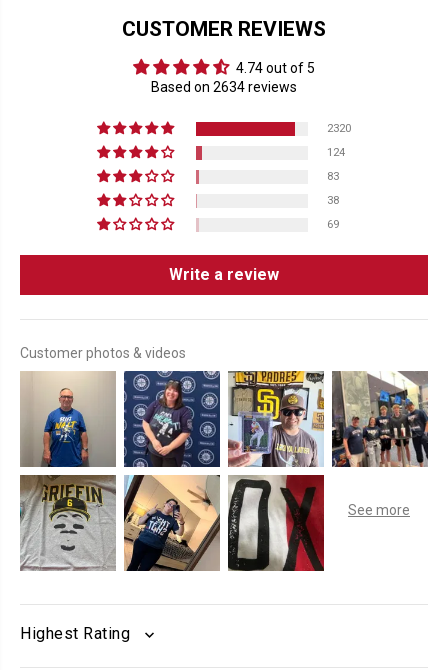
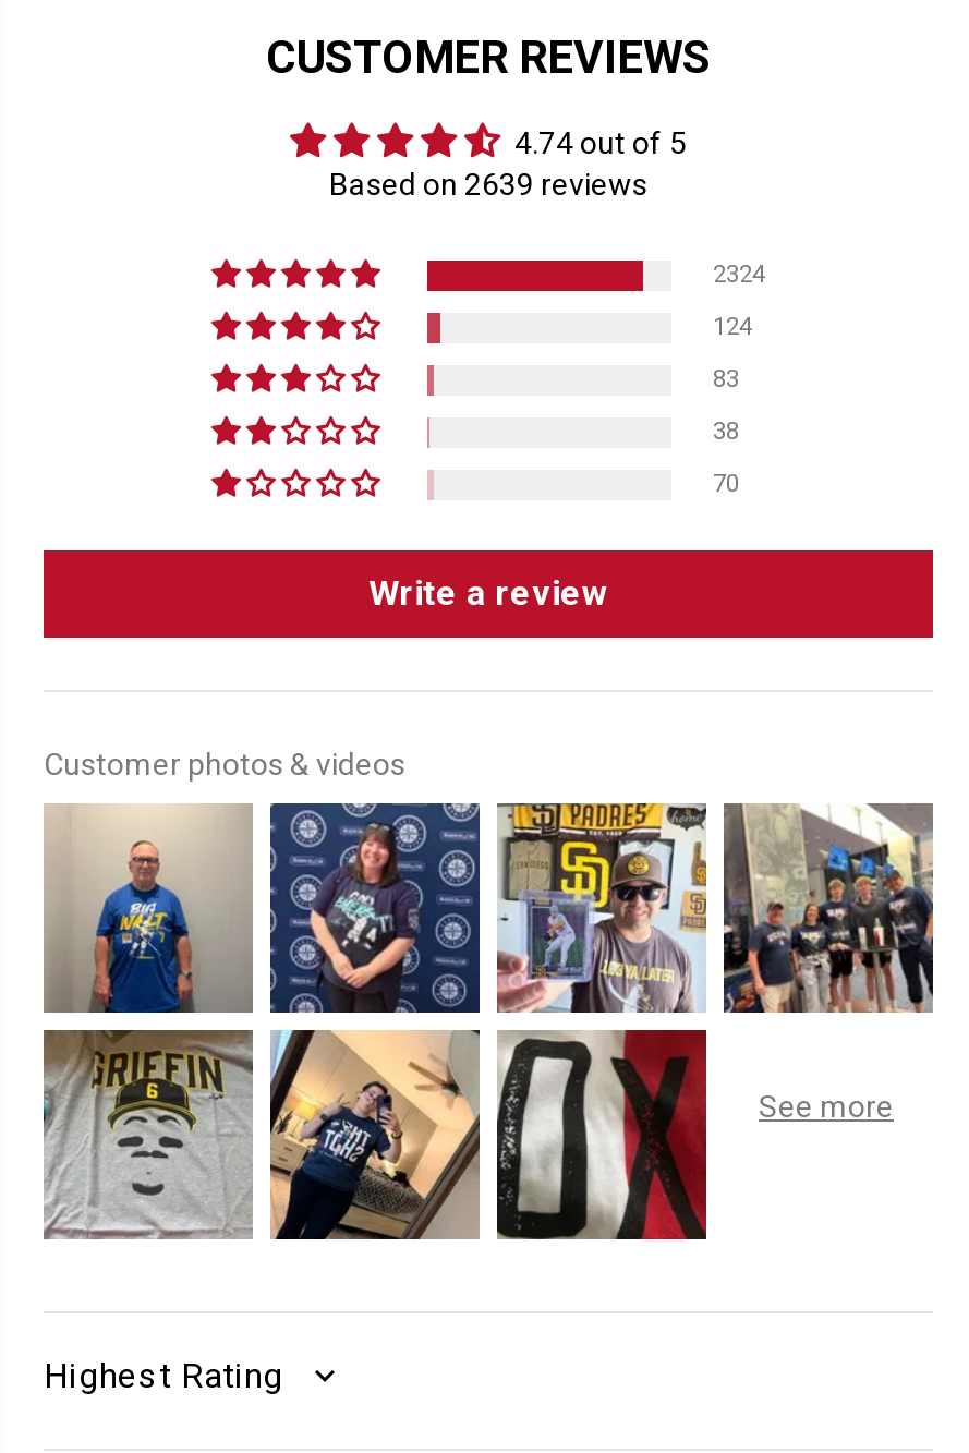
[151,79,297,95] Based on 2634 reviews -> [329,166,647,201] Based on 2639 reviews
[327,122,351,135] 2320 -> [713,260,765,289] 2324
[327,218,339,231] 69 -> [713,470,739,498] 70

